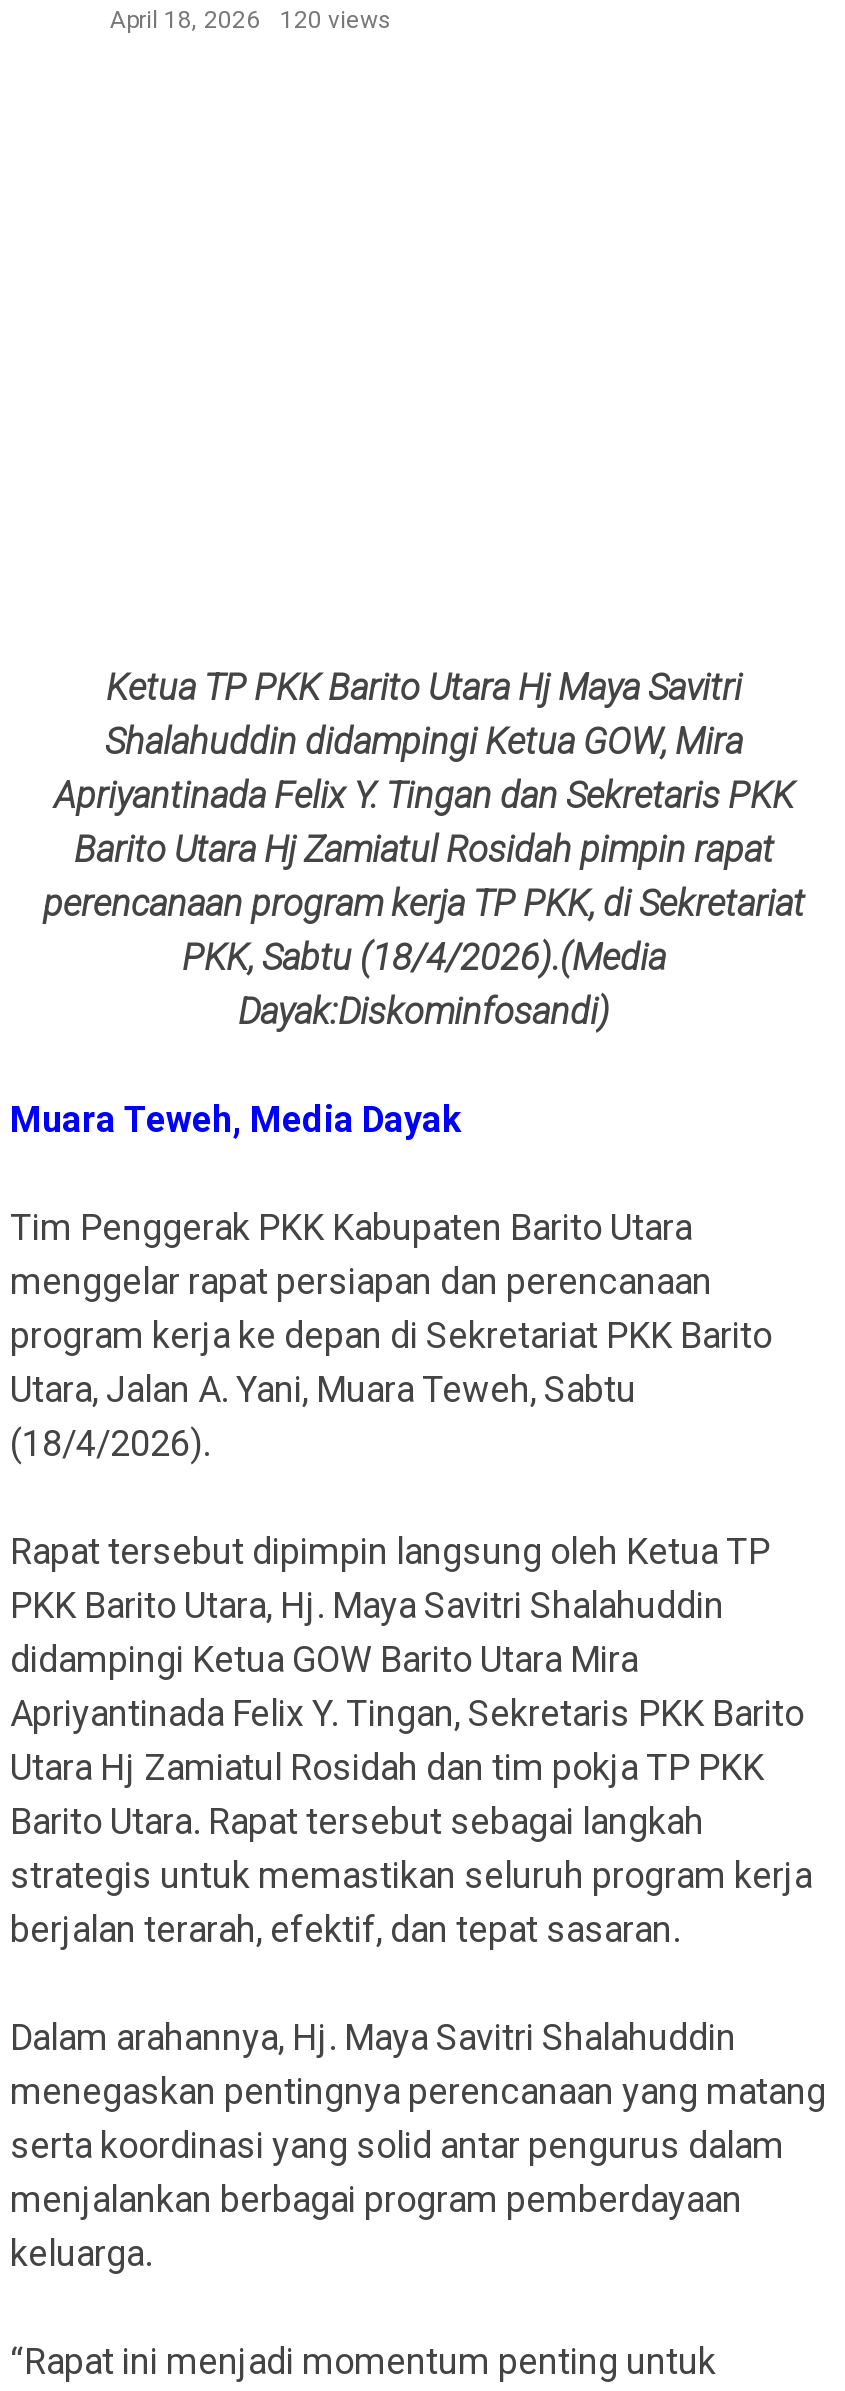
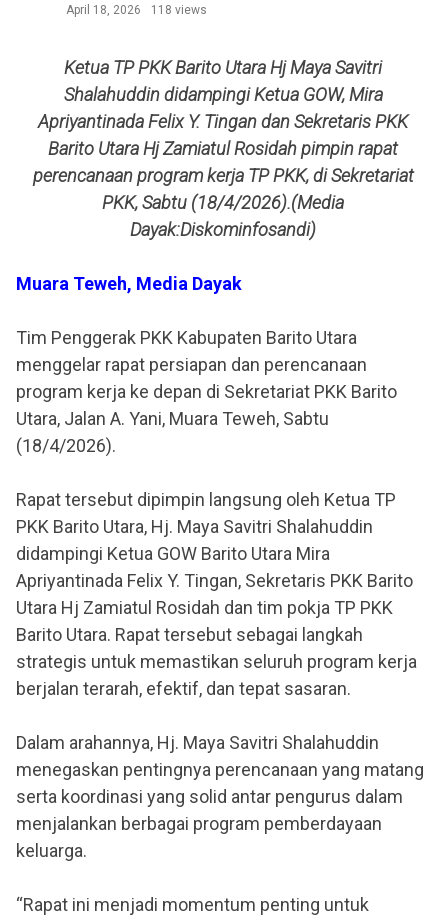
[110,6,392,34] April 18, 2026 120 views -> [66,3,207,17] April 18, 2026 118 views

